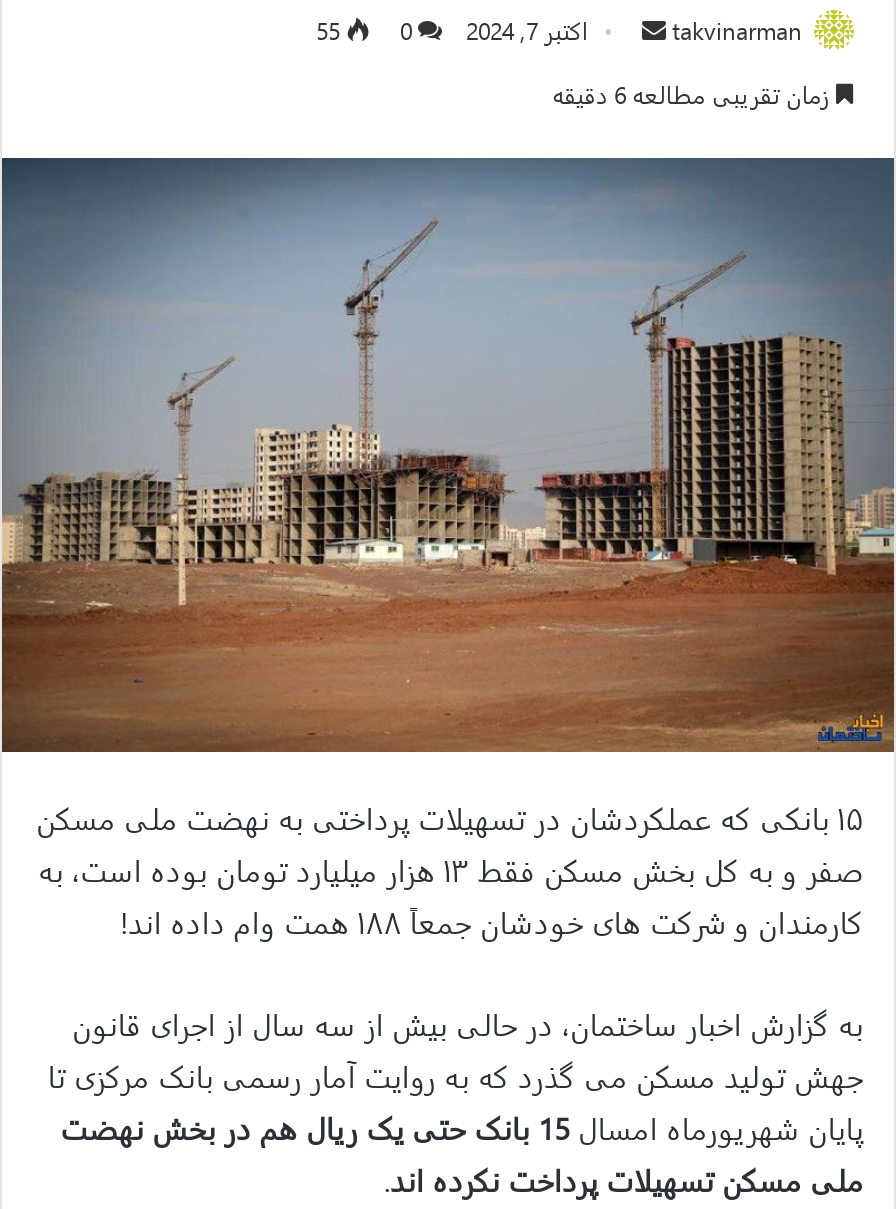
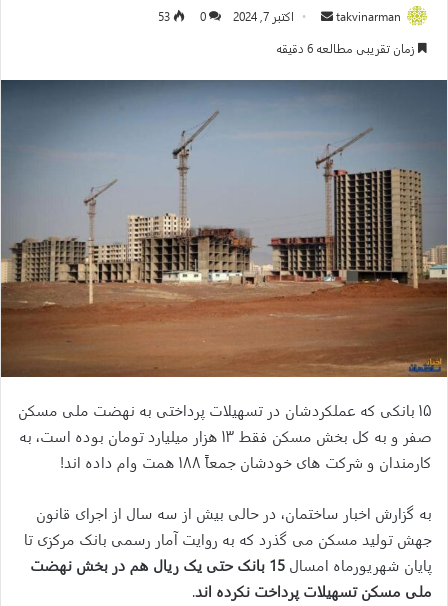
[316,14,412,46] 55 0 -> [158,8,206,24] 53 0

